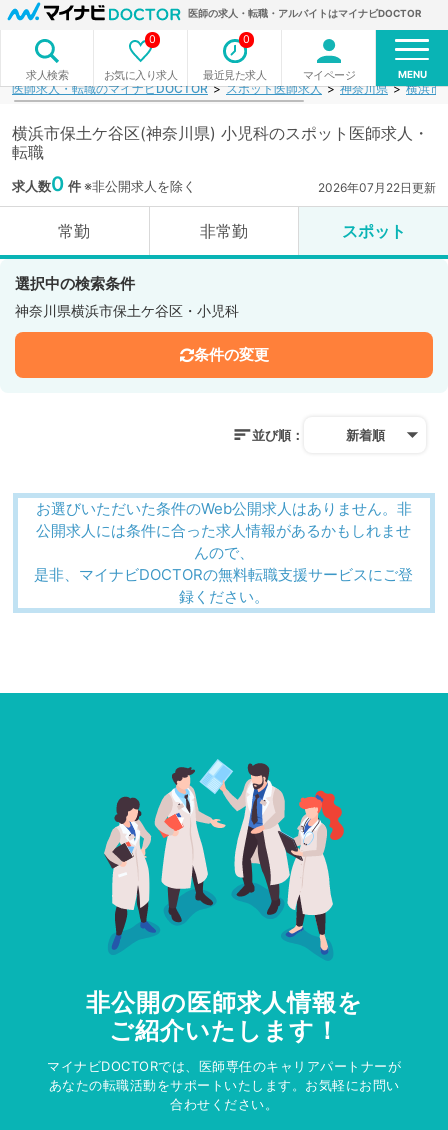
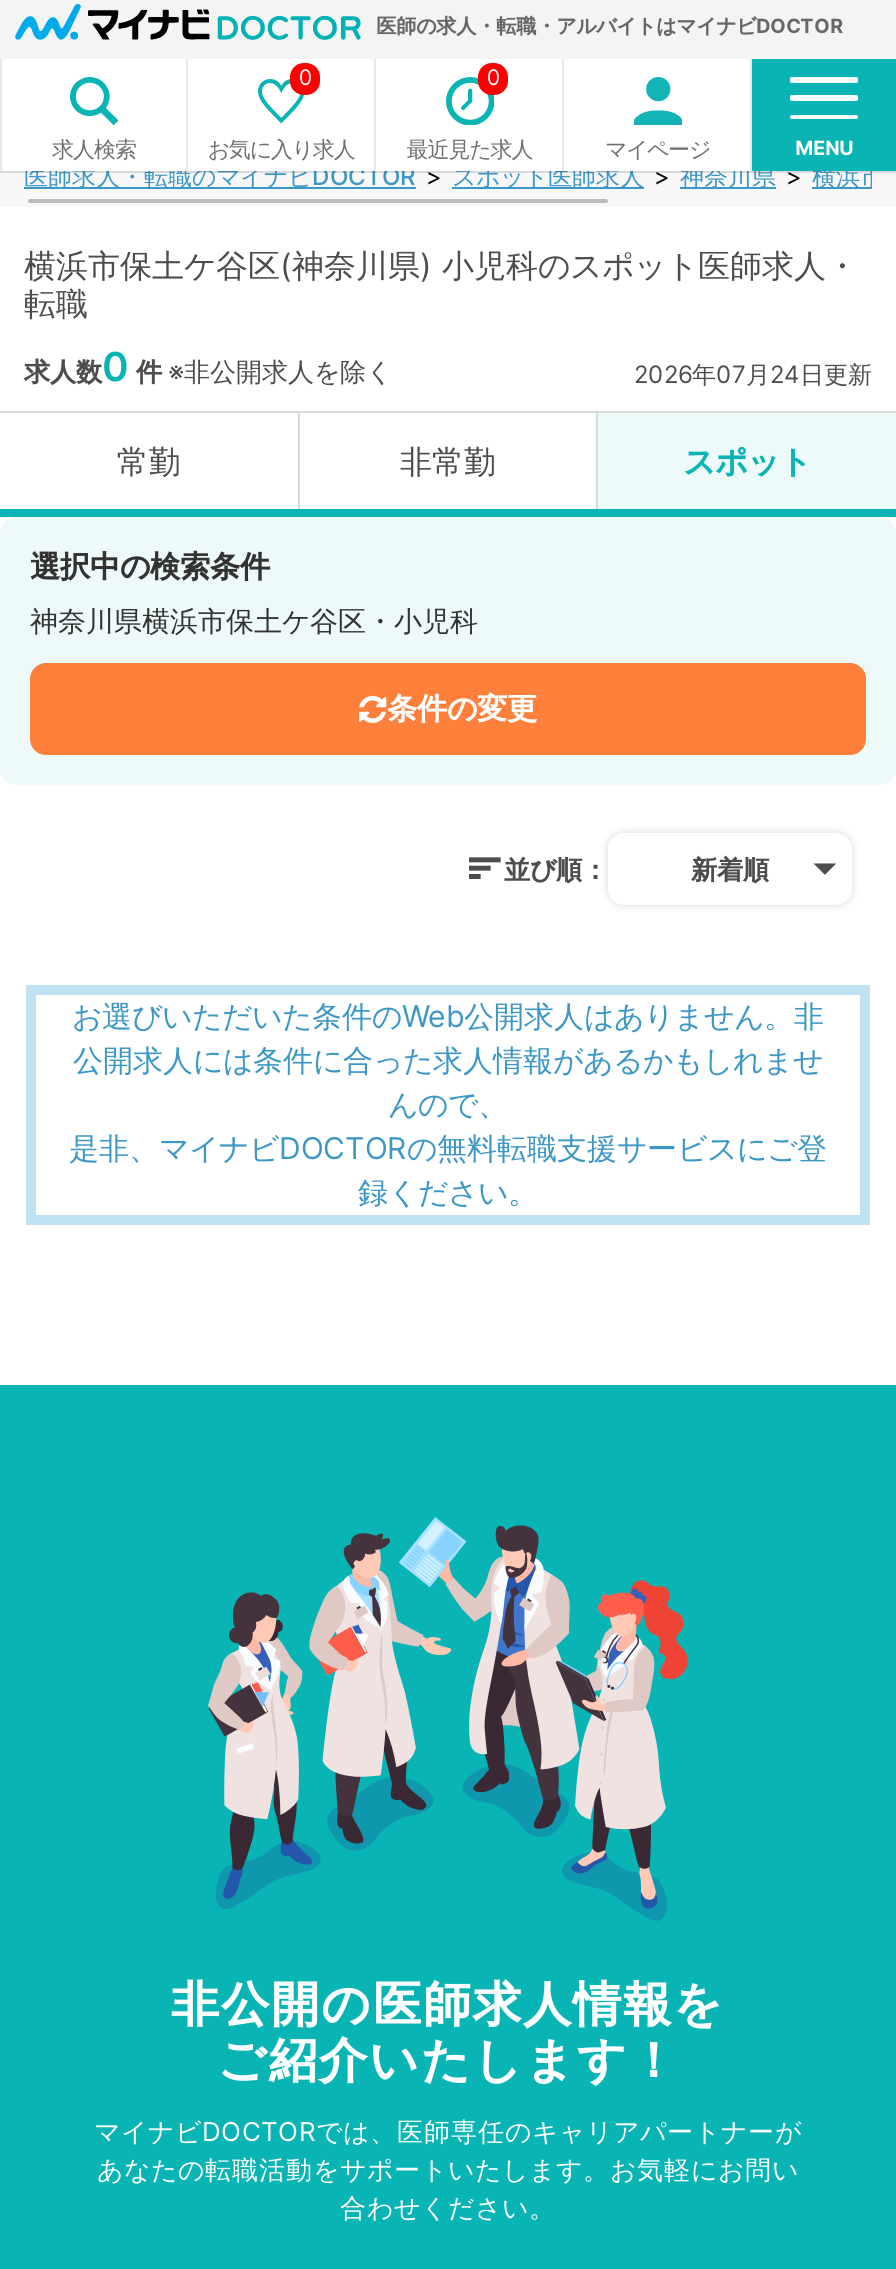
[318,180,436,195] 2026年07月22日更新 -> [634,359,872,389] 2026年07月24日更新

